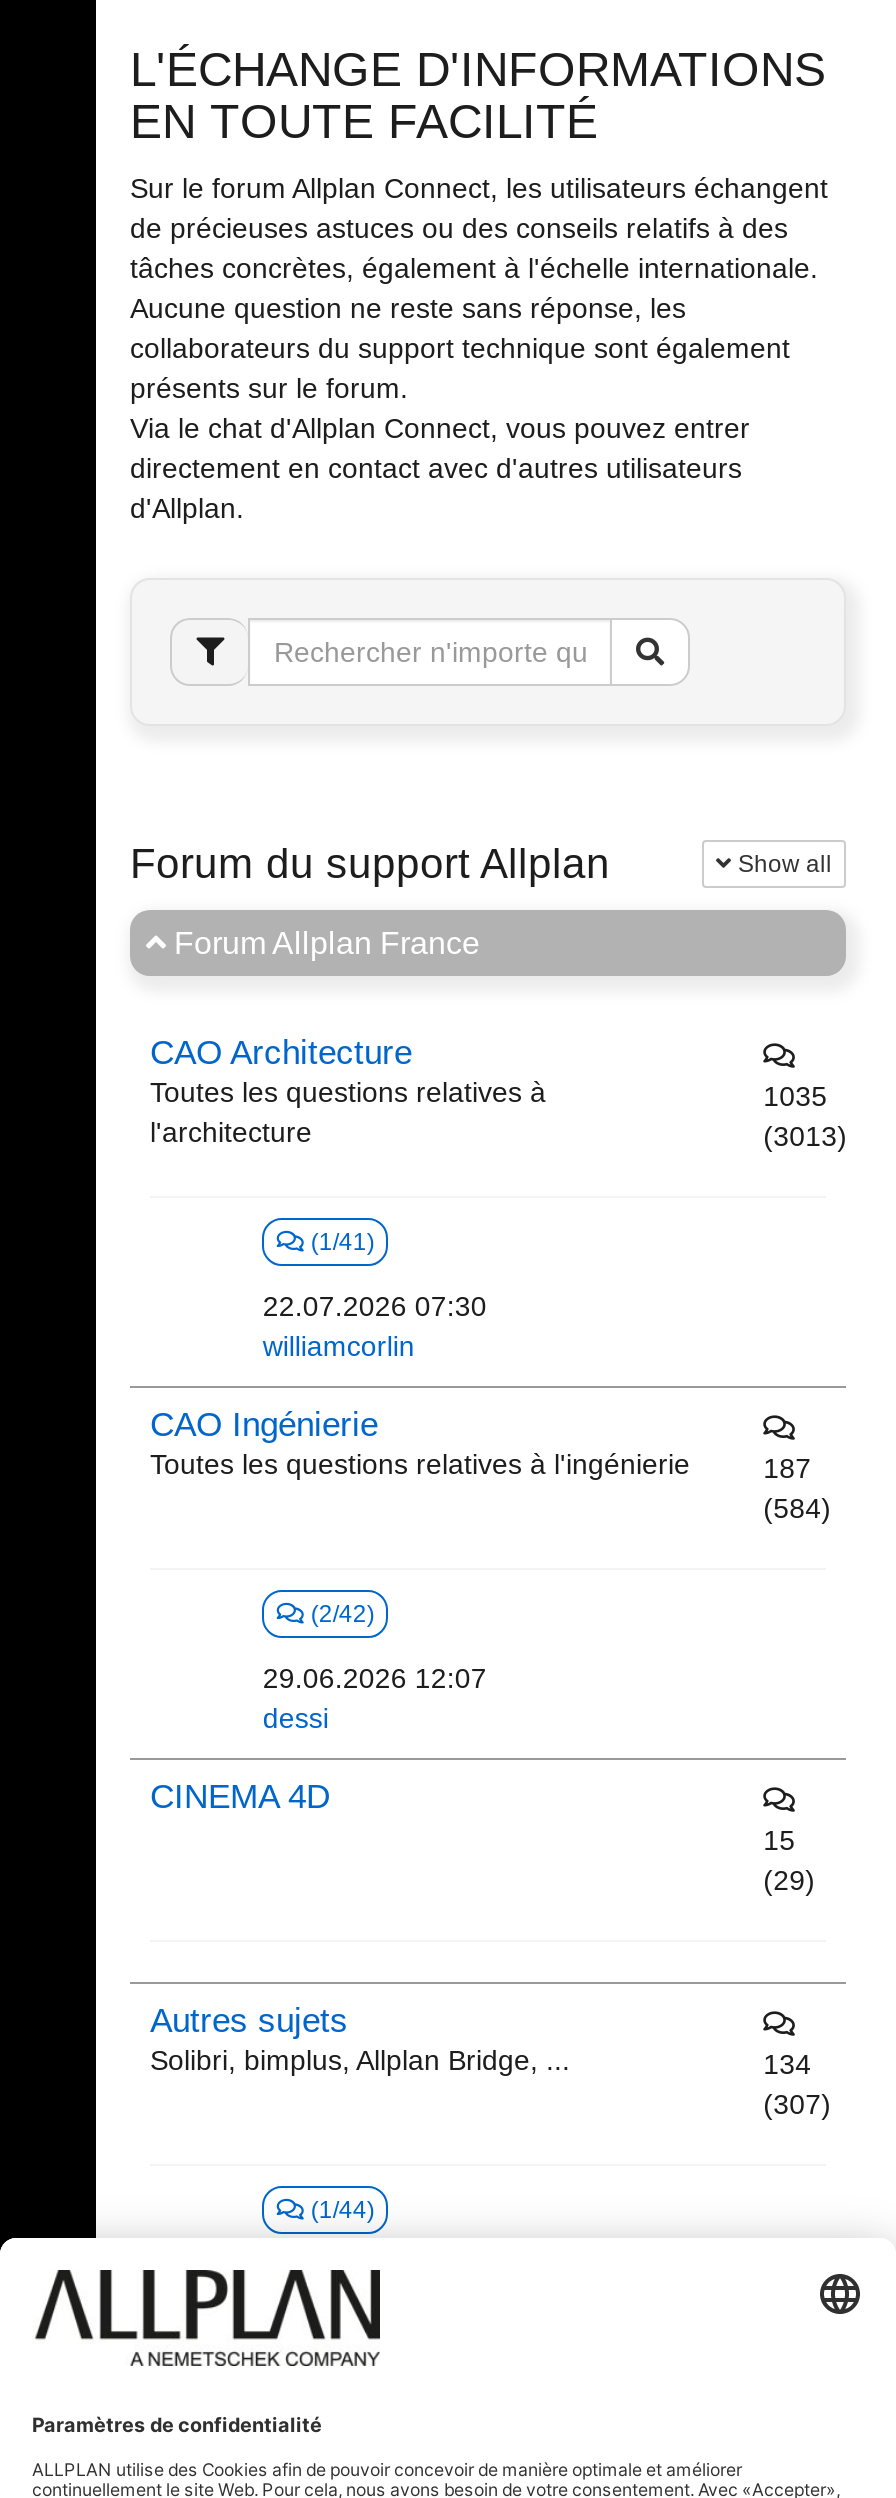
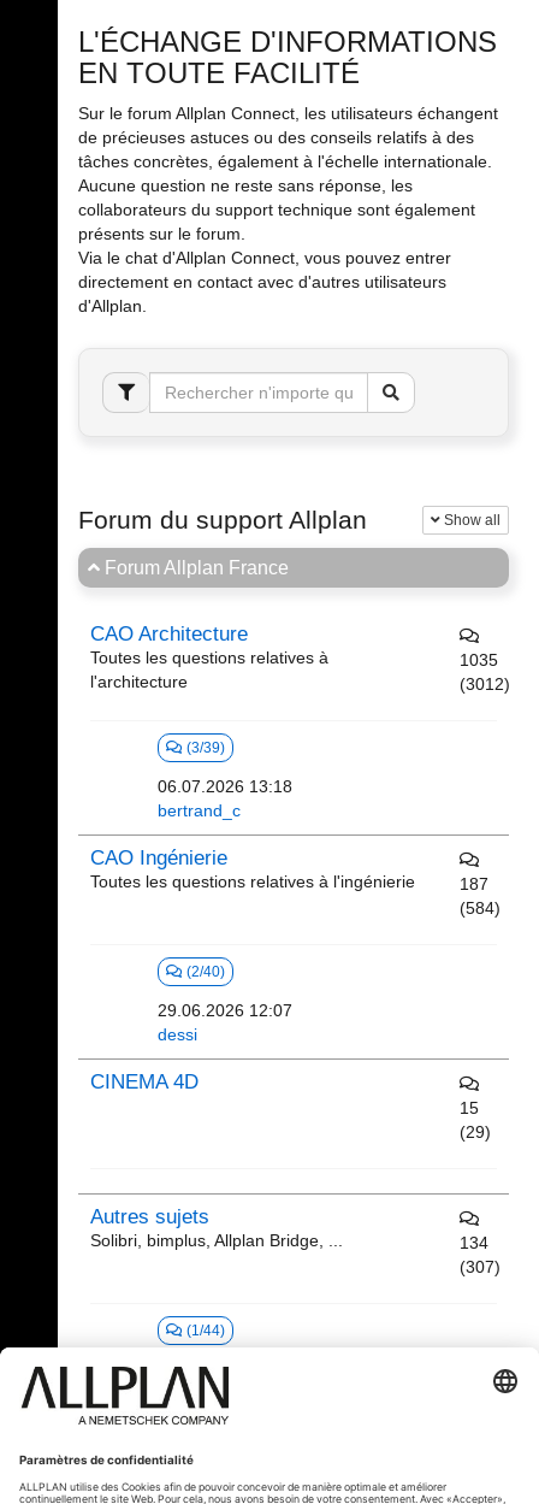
[763,1120,847,1152] (3013) -> [459,674,510,694] (3012)
[305,1228,375,1256] (1/41) -> [183,739,225,756] (3/39)
[263,1290,487,1362] 22.07.2026 07:30 | williamcorlin -> [158,777,293,820] 06.07.2026 13:18 | bertrand_c
[305,1600,375,1628] (2/42) -> [183,963,225,980] (2/40)

